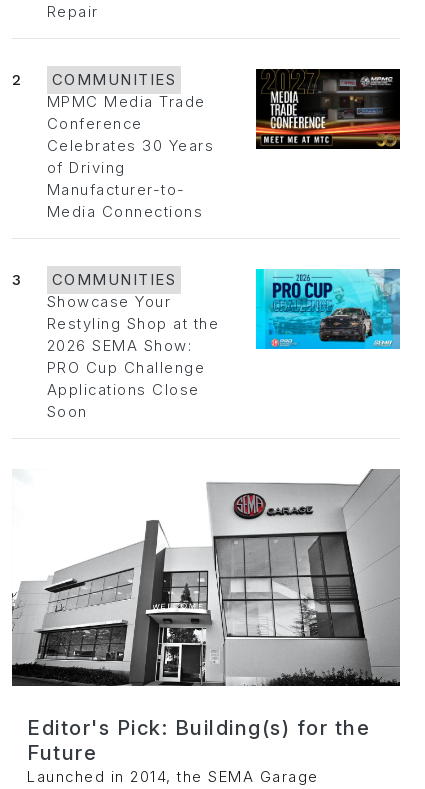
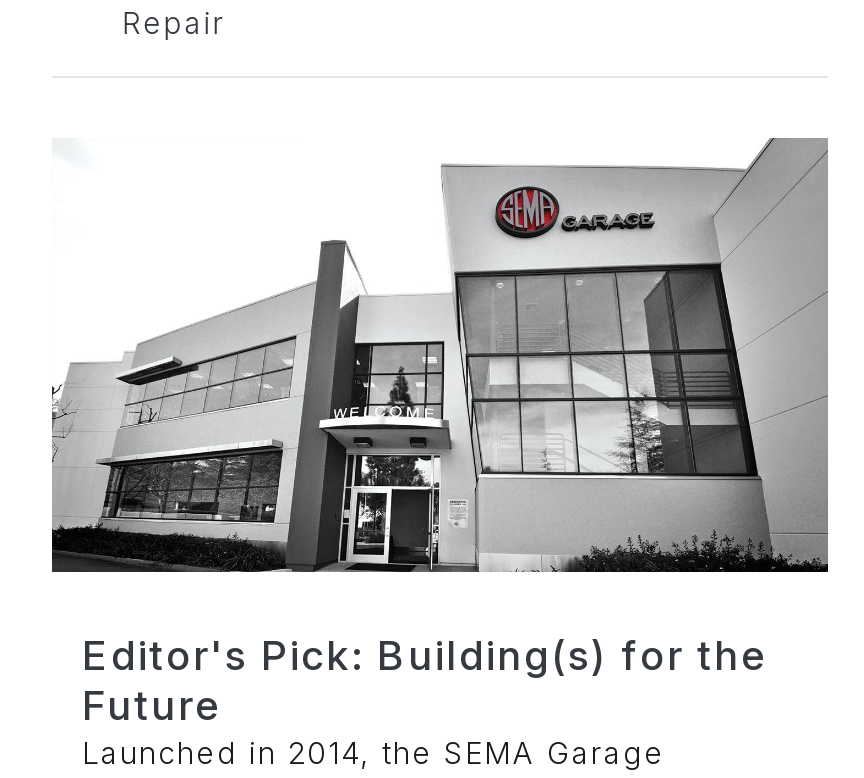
[12,71,214,221] 2 | COMMUNITIES | MPMC Media Trade | Conference | Celebrates 30 Years | of Driving | Manufacturer-to- | Media Connections -> none
[255,68,401,150] [image] -> none
[12,268,401,421] [image] | 3 | COMMUNITIES | Showcase Your | Restyling Shop at the | 2026 SEMA Show: | PRO Cup Challenge | Applications Close | Soon -> none

